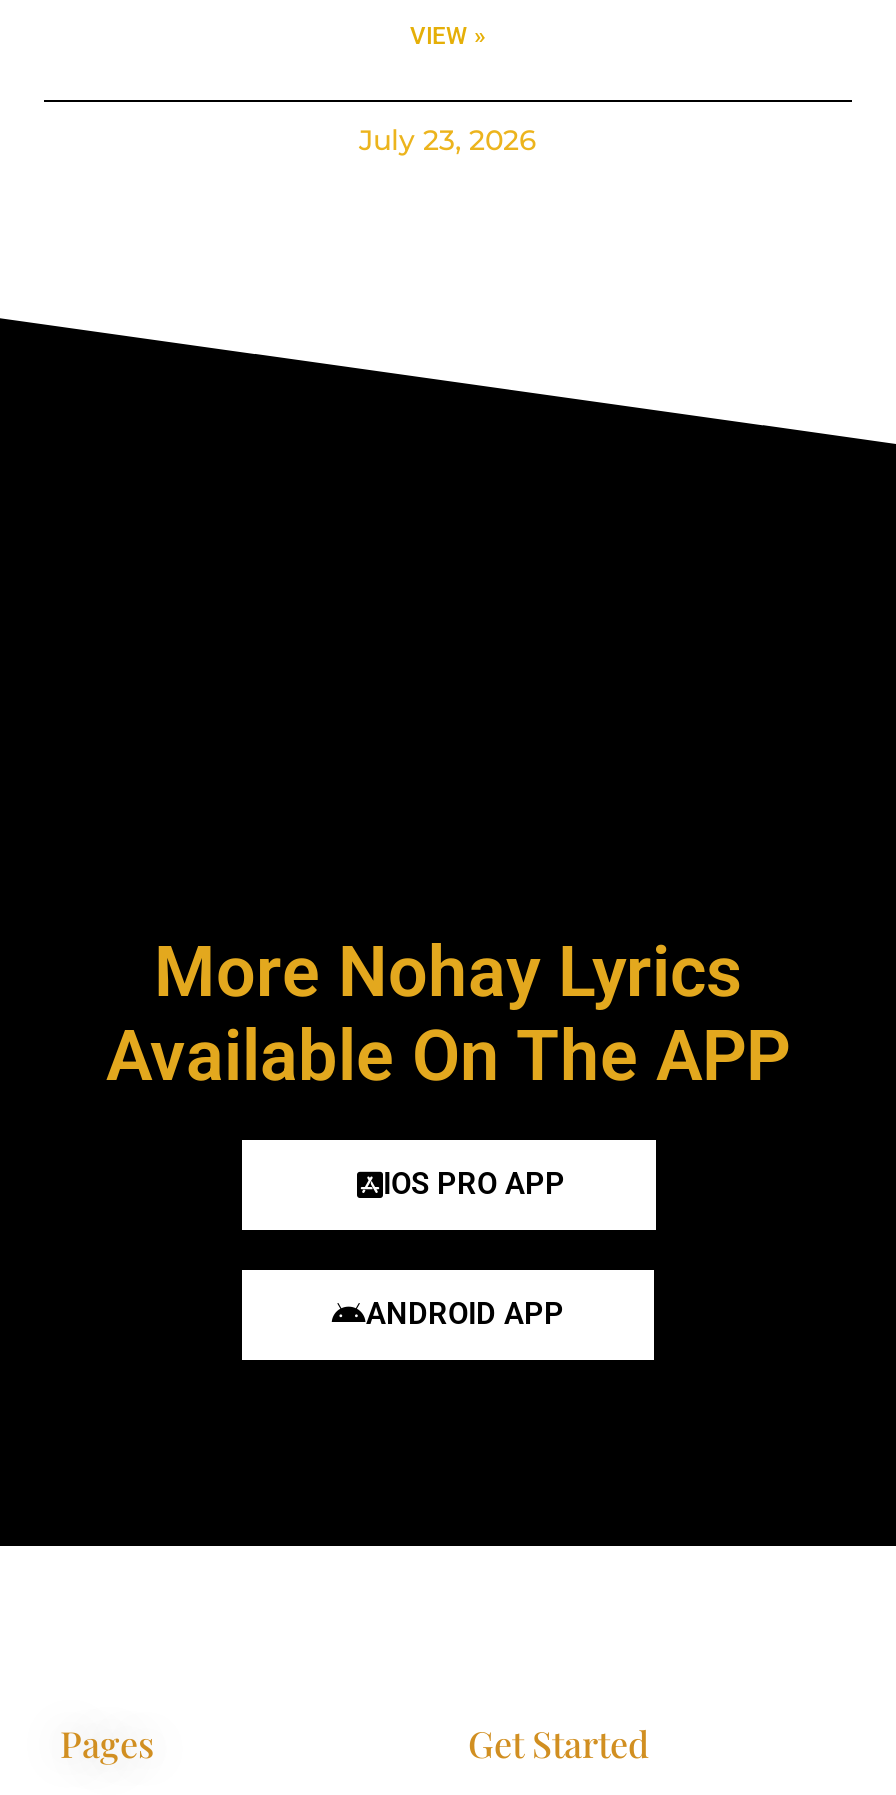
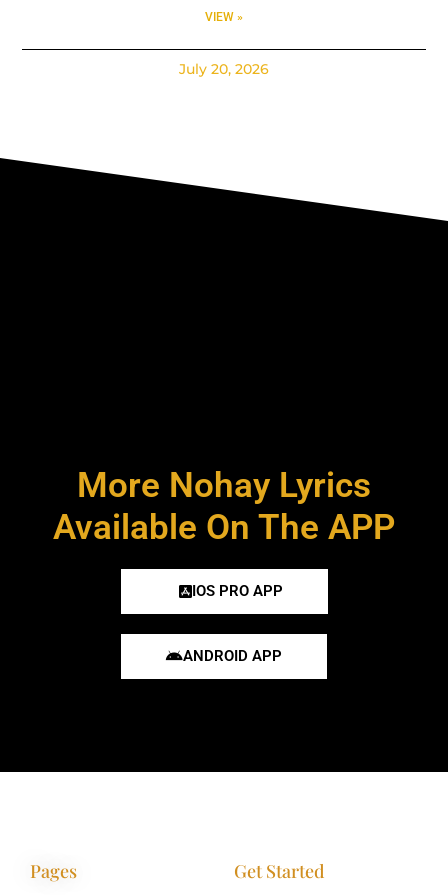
[359,122,537,158] July 23, 2026 -> [179,60,269,78] July 20, 2026

